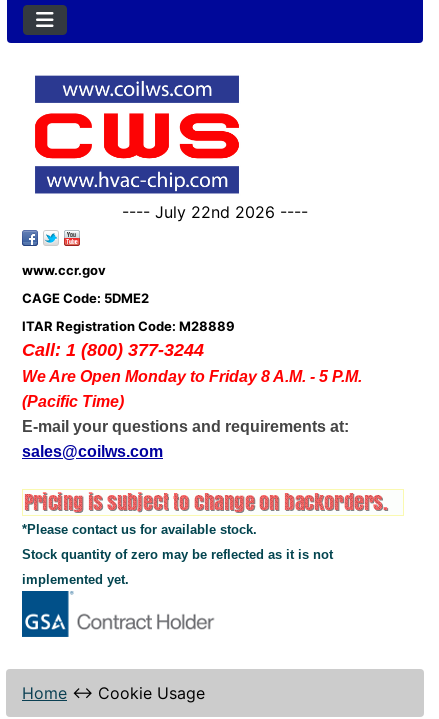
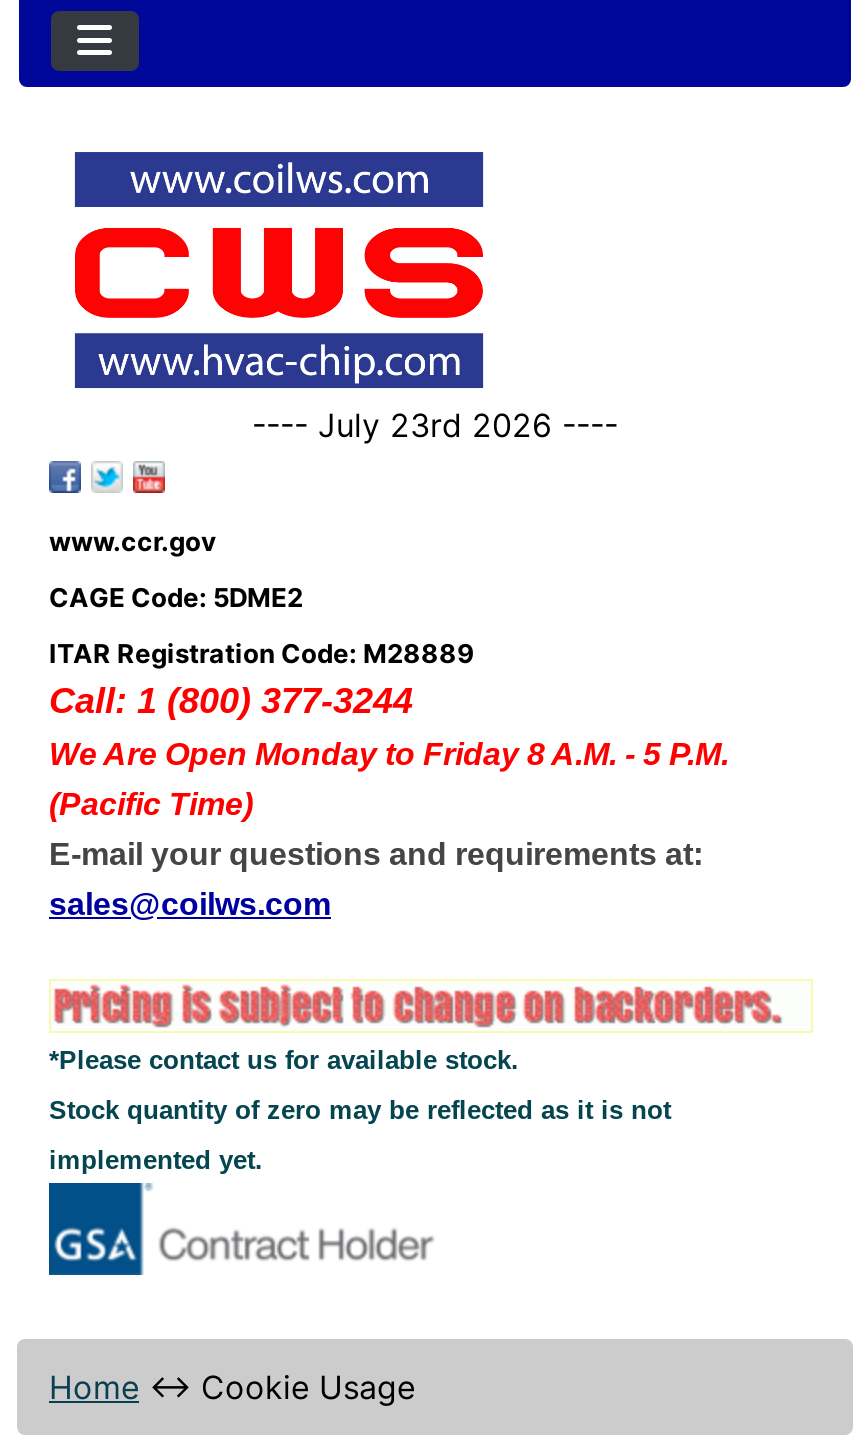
[122,202,308,222] ---- July 22nd 2026 ---- -> [252,406,618,446] ---- July 23rd 2026 ----

